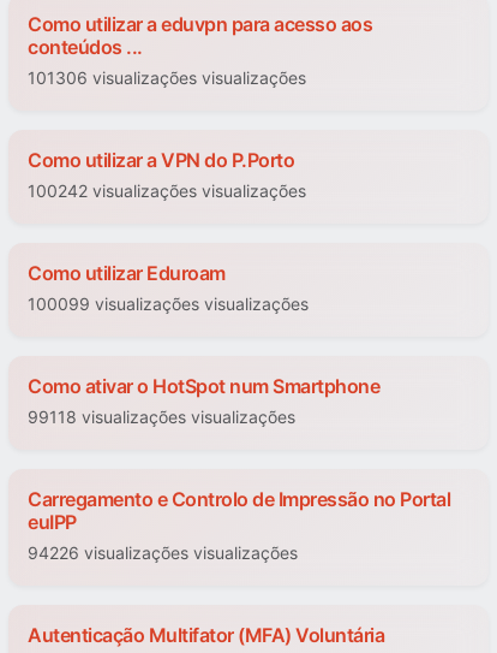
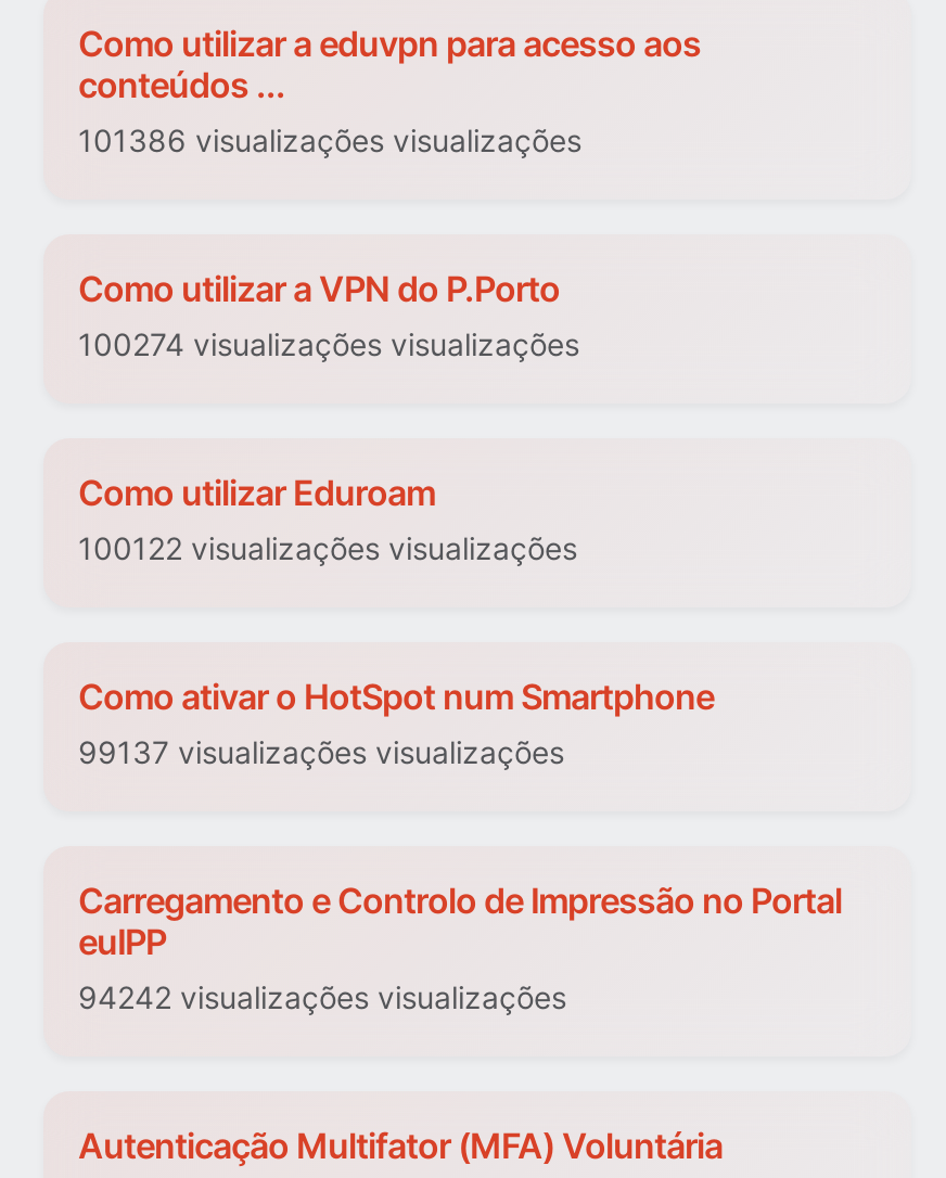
[28,68,306,88] 101306 visualizações visualizações -> [78,123,581,159] 101386 visualizações visualizações
[28,181,306,201] 100242 visualizações visualizações -> [78,326,579,363] 100274 visualizações visualizações
[28,294,309,314] 100099 visualizações visualizações -> [78,530,577,567] 100122 visualizações visualizações
[28,407,295,428] 99118 visualizações visualizações -> [78,734,564,771] 99137 visualizações visualizações
[28,543,298,563] 94226 visualizações visualizações -> [78,979,566,1016] 94242 visualizações visualizações

